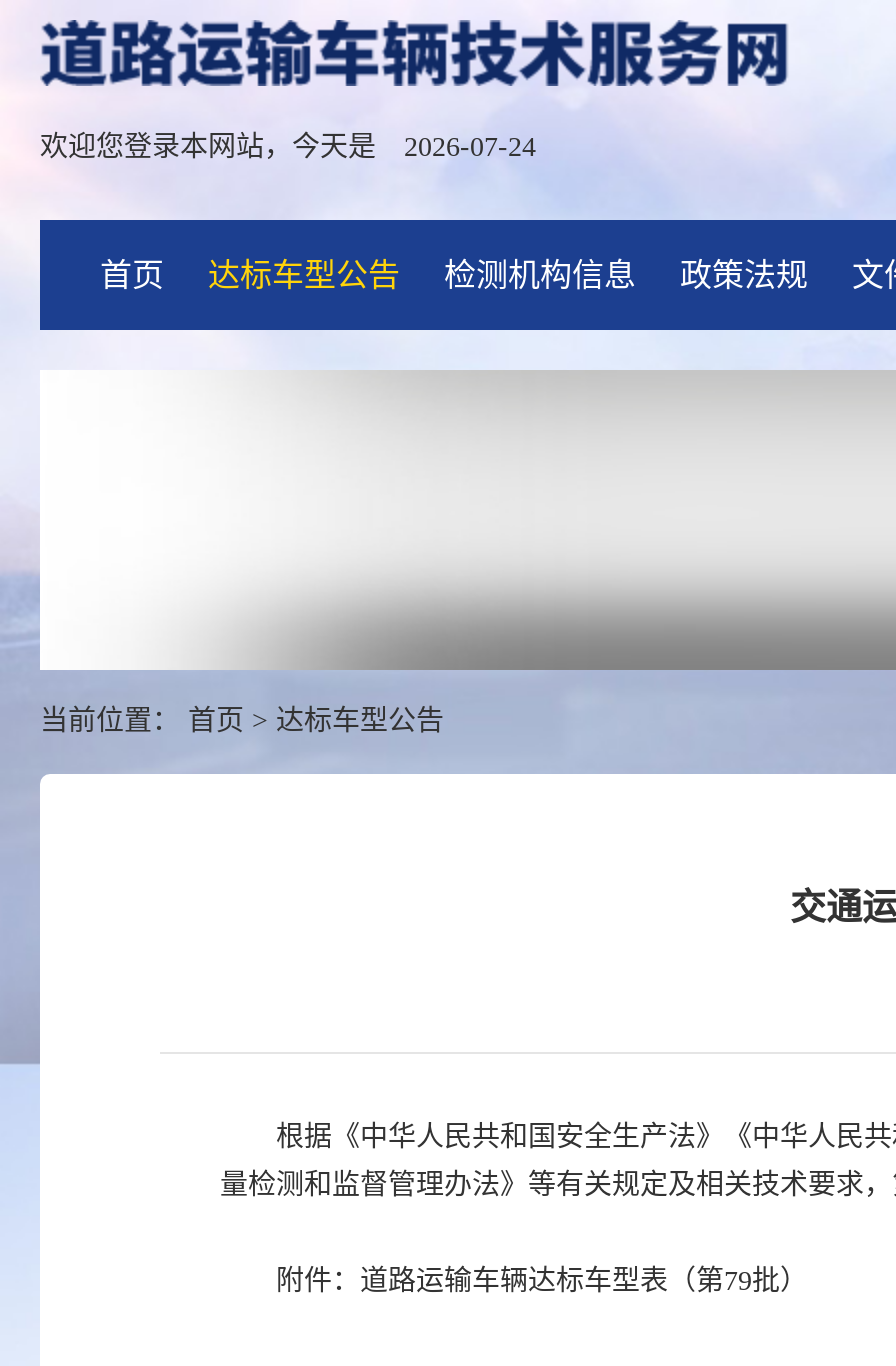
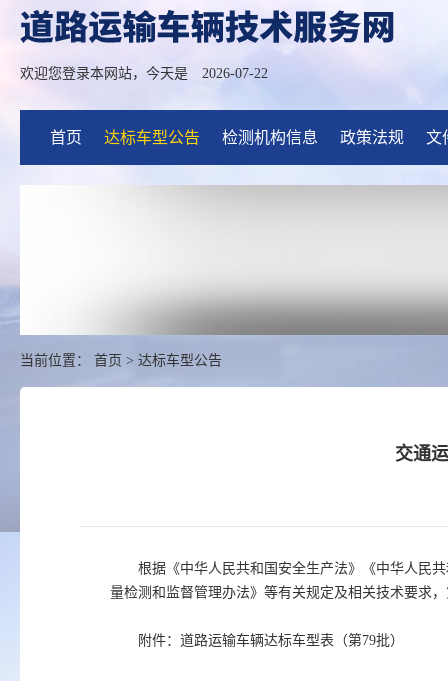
[40,132,544,162] 欢迎您登录本网站，今天是2026-07-24 -> [20,66,272,81] 欢迎您登录本网站，今天是2026-07-22

